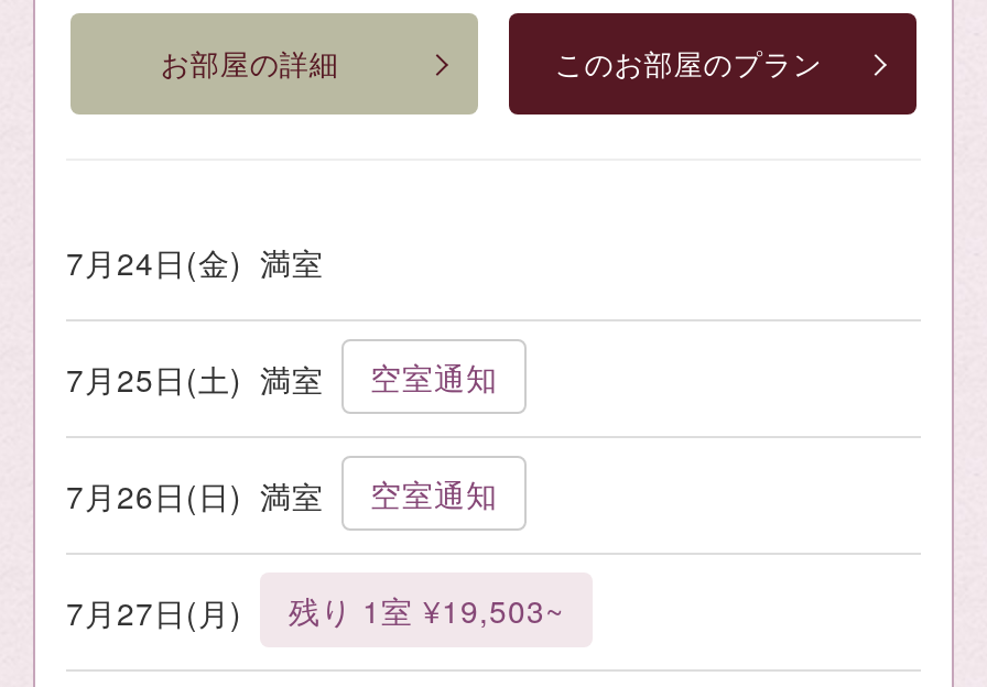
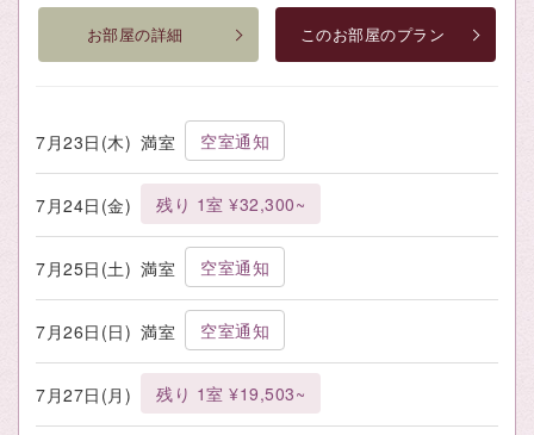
[66,240,324,284] 7月24日(金) 満室 -> [36,128,305,217] 7月23日(木) 満室 | 空室通知 | 7月24日(金) | 残り 1室 ¥32,300~

